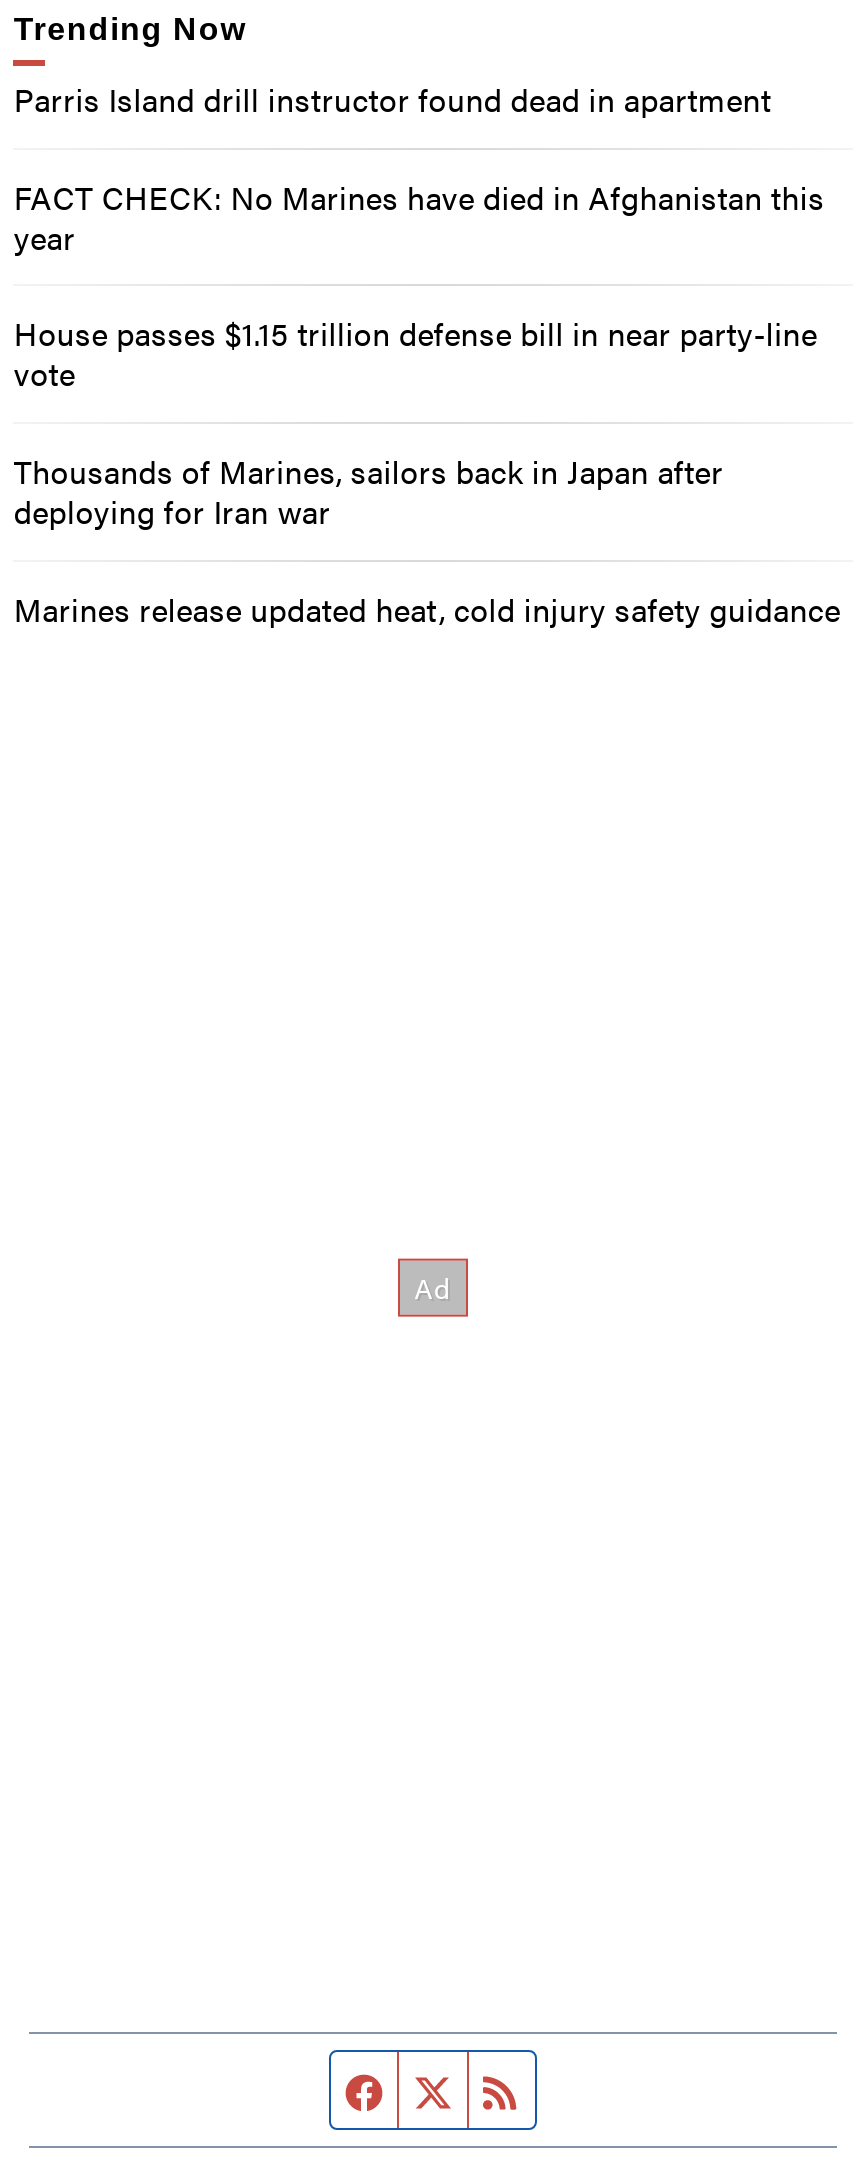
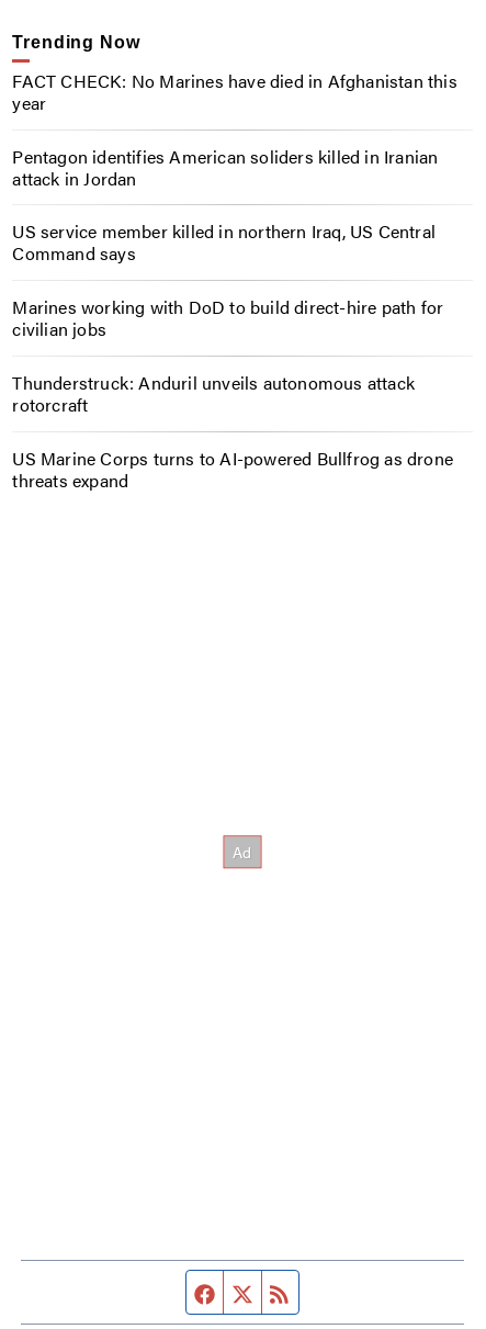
[14,75,771,121] Parris Island drill instructor found dead in apartment -> none
moved [14,173,825,259] -> [13,68,457,115]: FACT CHECK: No Marines have died in Afghanistan this | year
[14,311,841,632] House passes $1.15 trillion defense bill in near party-line | vote | Thousands of Marines, sailors back in Japan after | deploying for Iran war | Marines release updated heat, cold injury safety guidance -> [13,143,453,492] Pentagon identifies American soliders killed in Iranian | attack in Jordan | US service member killed in northern Iraq, US Central | Command says | Marines working with DoD to build direct-hire path for | civilian jobs | Thunderstruck: Anduril unveils autonomous attack | rotorcraft | US Marine Corps turns to AI-powered Bullfrog as drone | threats expand

